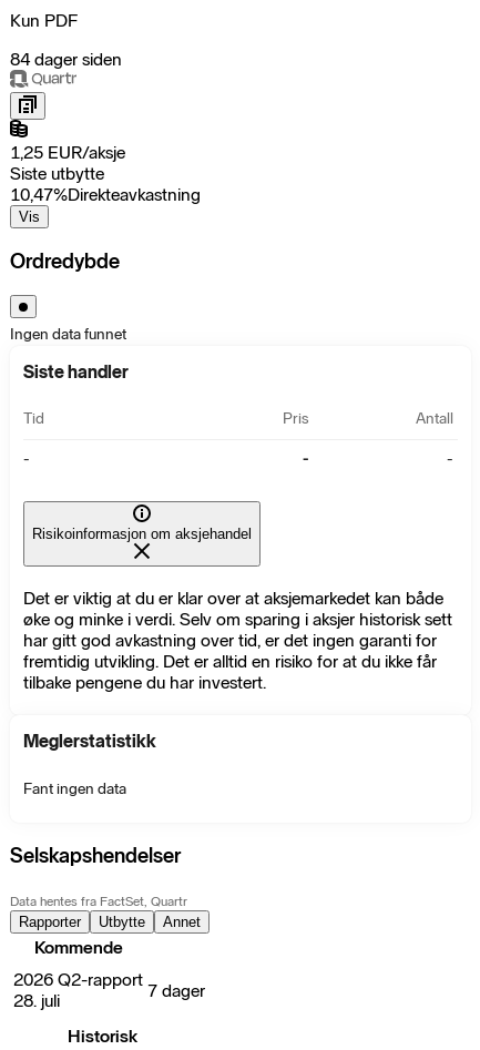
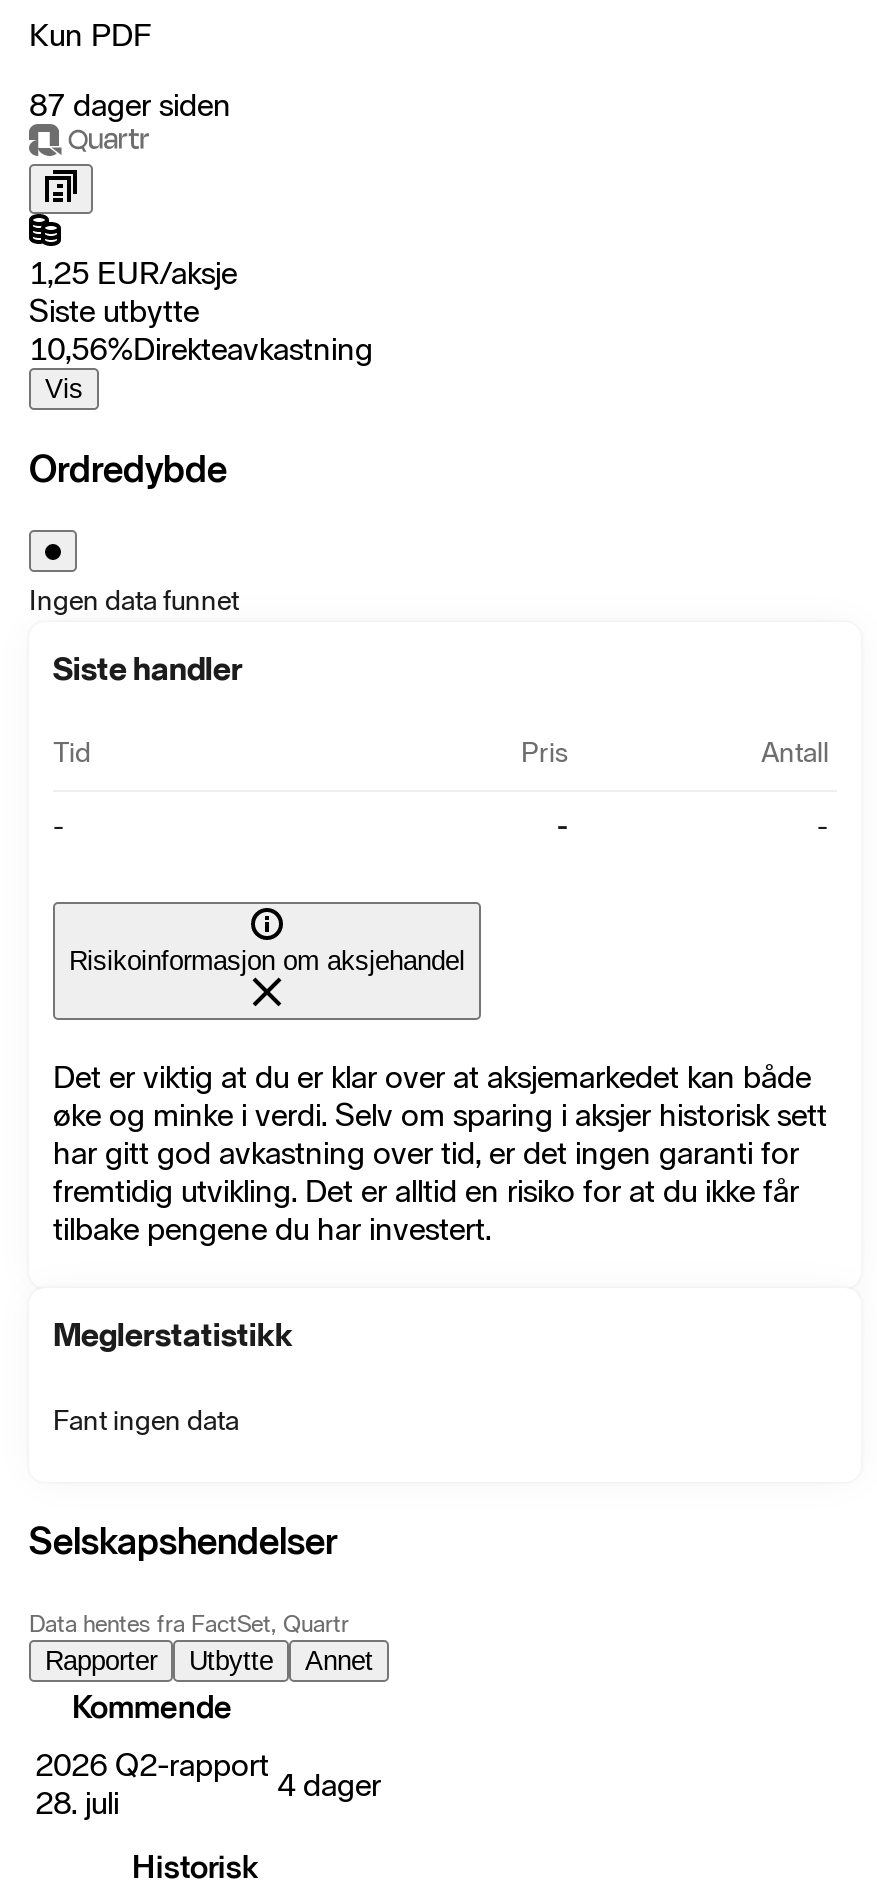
[10,49,122,70] 84 dager siden -> [29,86,231,124] 87 dager siden
[10,184,201,205] 10,47%Direkteavkastning -> [29,330,373,368] 10,56%Direkteavkastning
[147,980,205,1001] 7 dager -> [277,1766,381,1804] 4 dager

